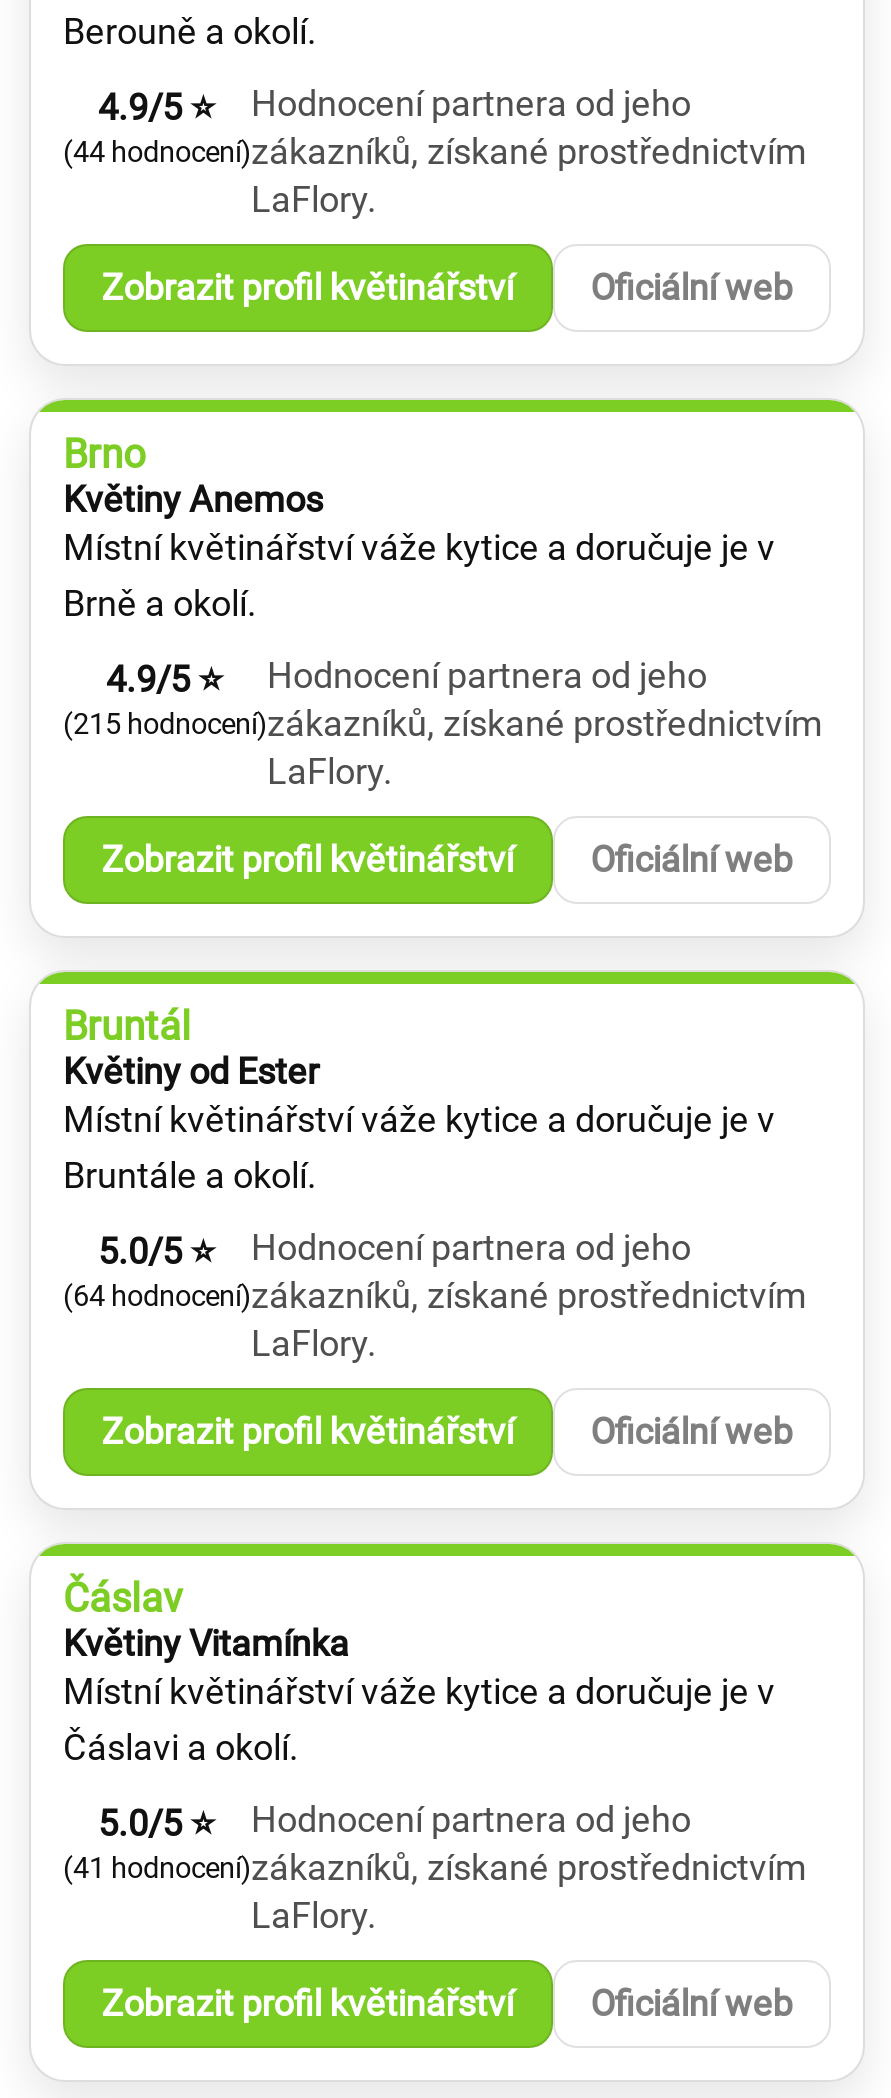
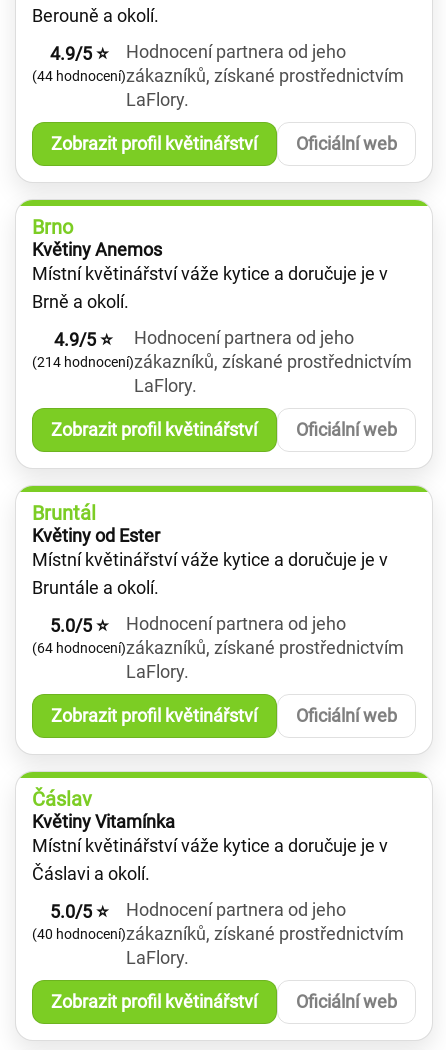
[63,702,823,744] (215 hodnocení) zákazníků, získané prostřednictvím -> [32,351,412,372] (214 hodnocení) zákazníků, získané prostřednictvím
[63,1846,807,1888] (41 hodnocení) zákazníků, získané prostřednictvím -> [32,923,404,944] (40 hodnocení) zákazníků, získané prostřednictvím

